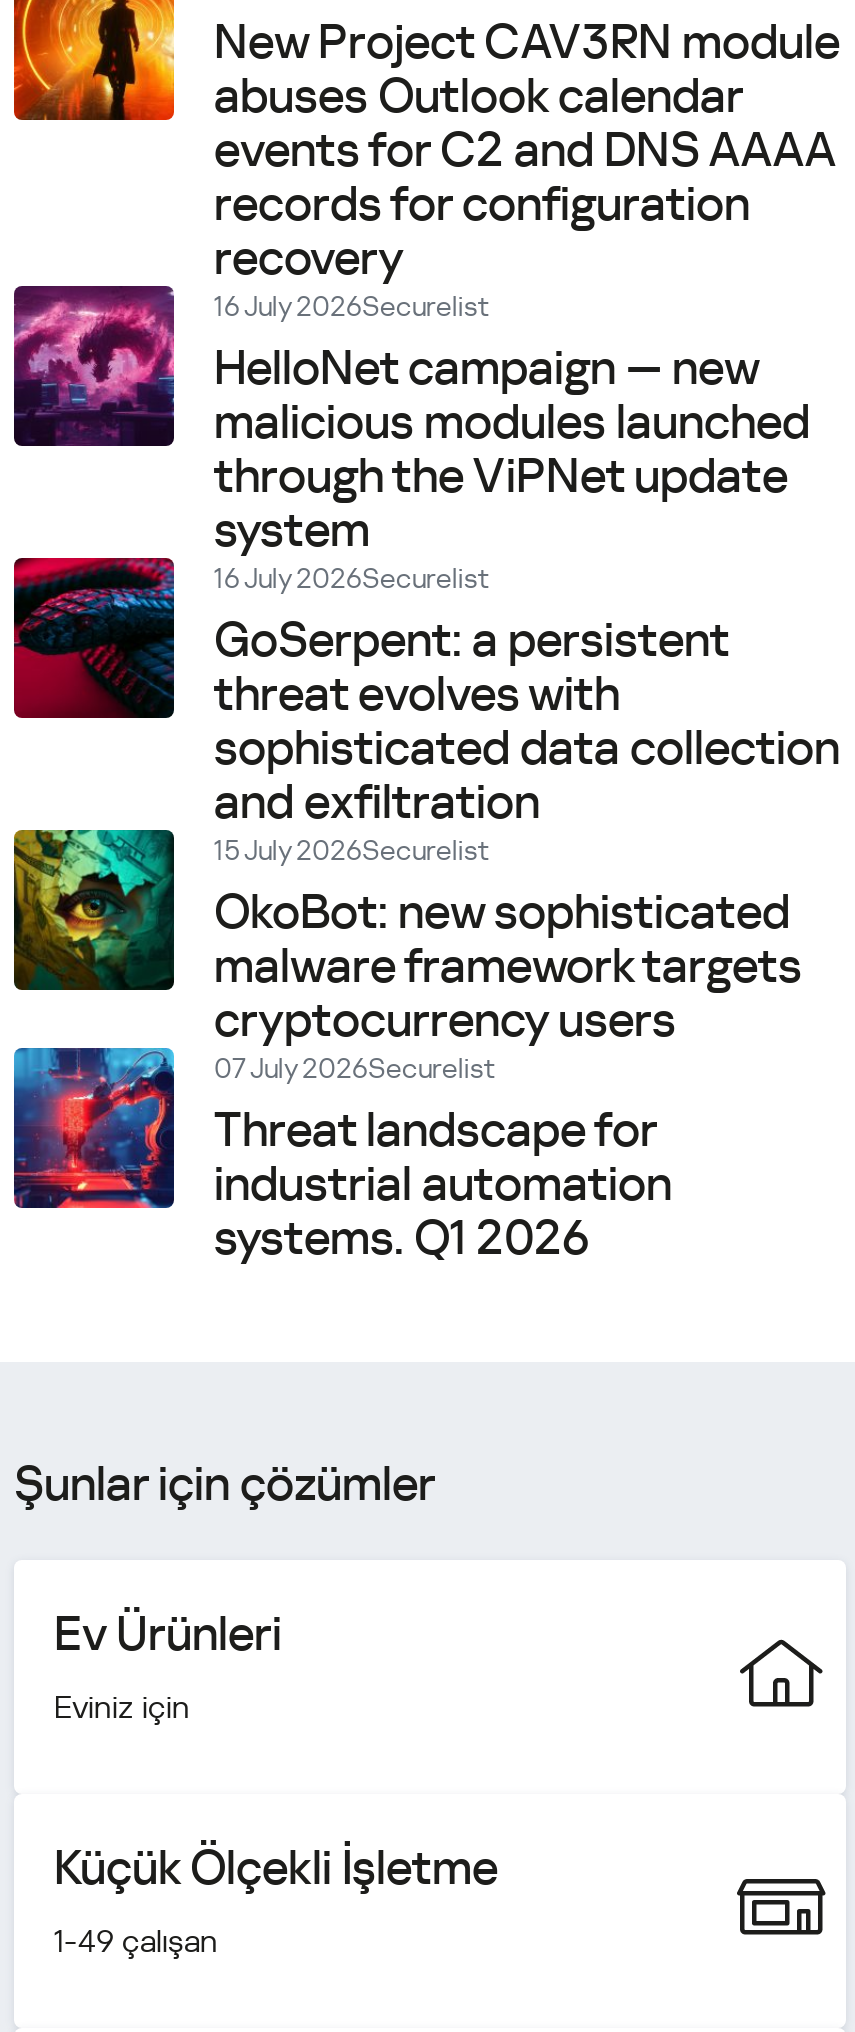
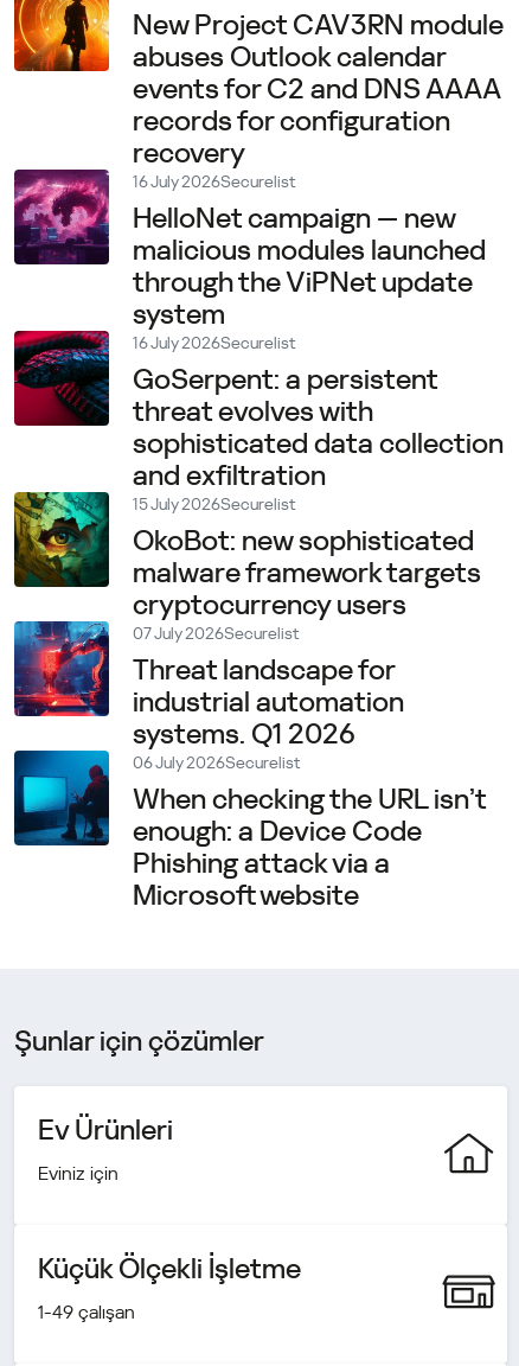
none -> [13,749,486,912] [image] | 06 July 2026Securelist | When checking the URL isn’t | enough: a Device Code | Phishing attack via a | Microsoft website

